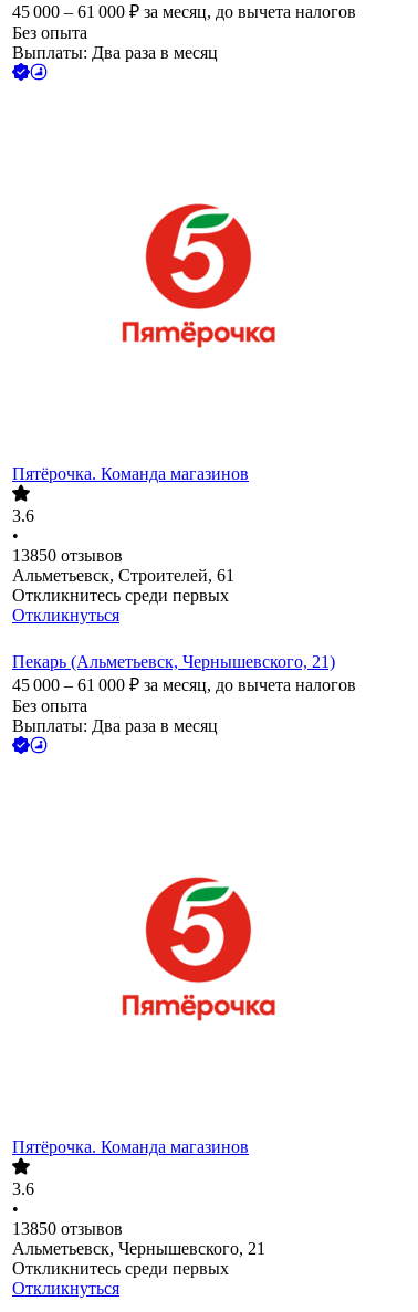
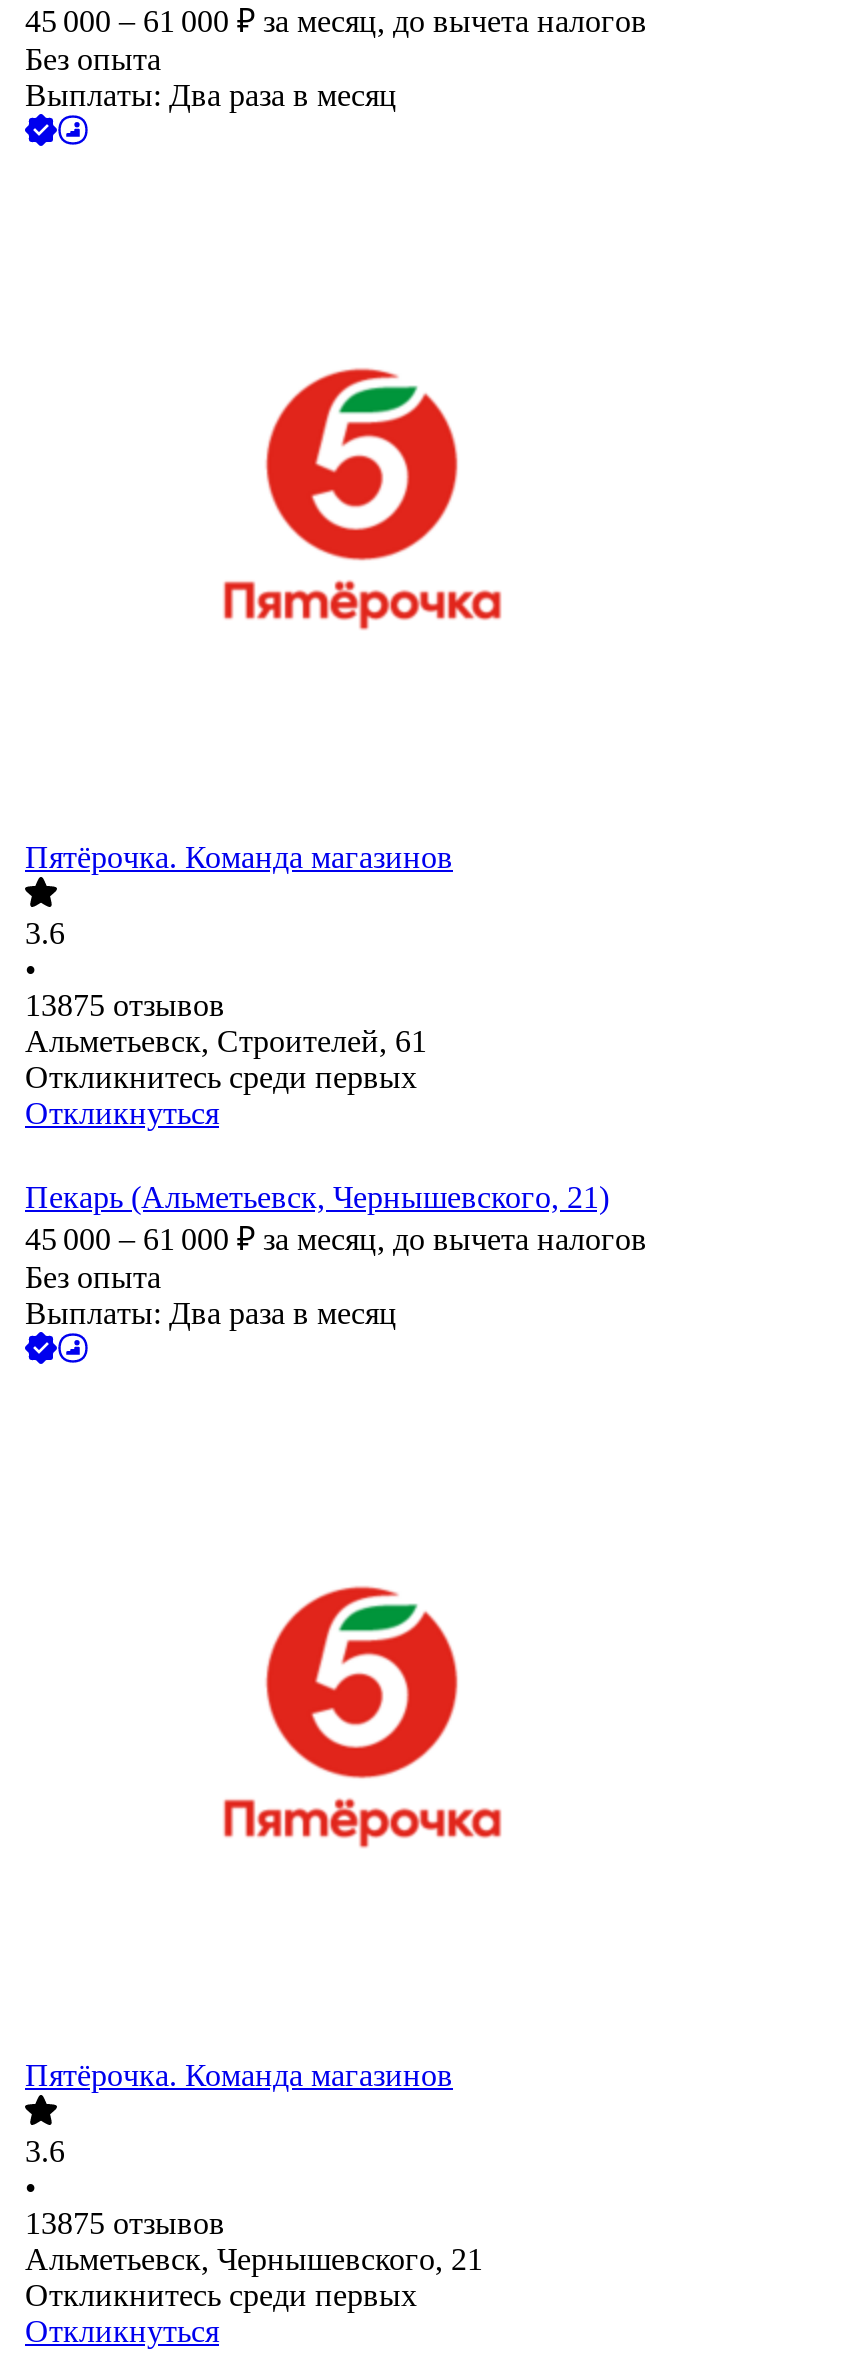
[12,546,123,565] 13850 отзывов -> [25,989,225,1023] 13875 отзывов
[12,1219,123,1238] 13850 отзывов -> [25,2207,225,2241] 13875 отзывов

